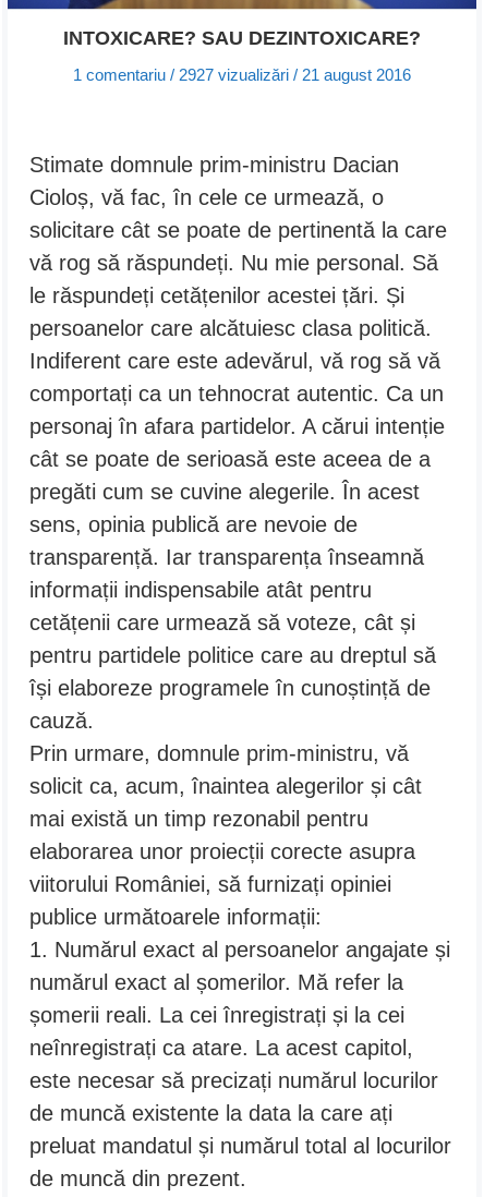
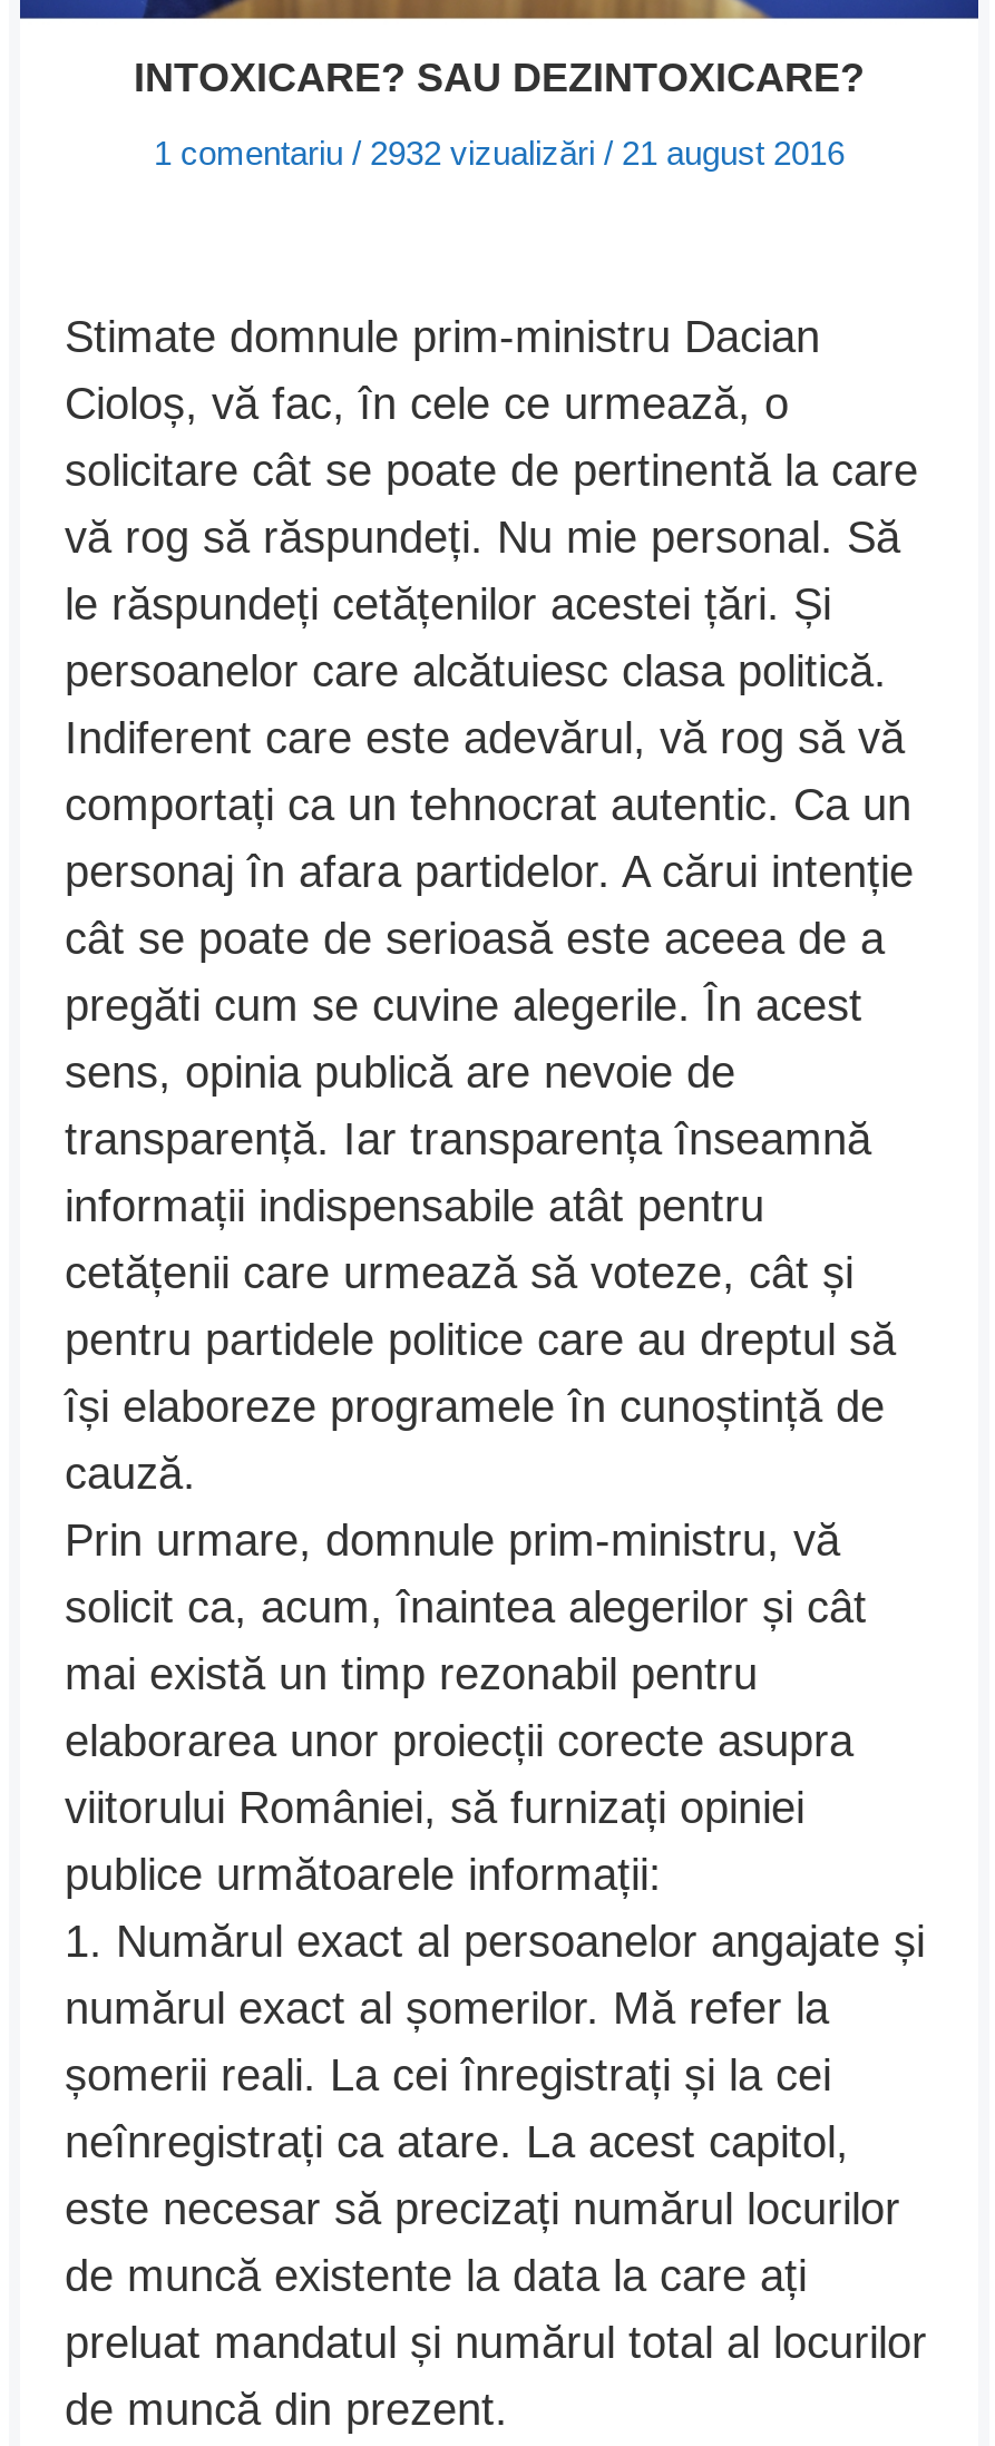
[73,65,411,84] 1 comentariu / 2927 vizualizări / 21 august 2016 -> [154,134,845,172] 1 comentariu / 2932 vizualizări / 21 august 2016

